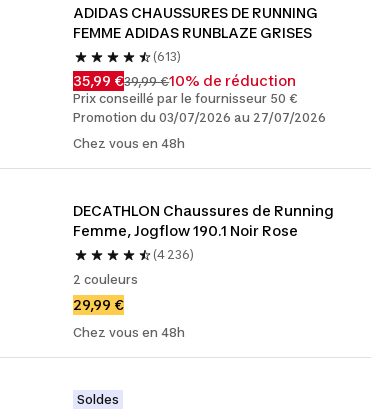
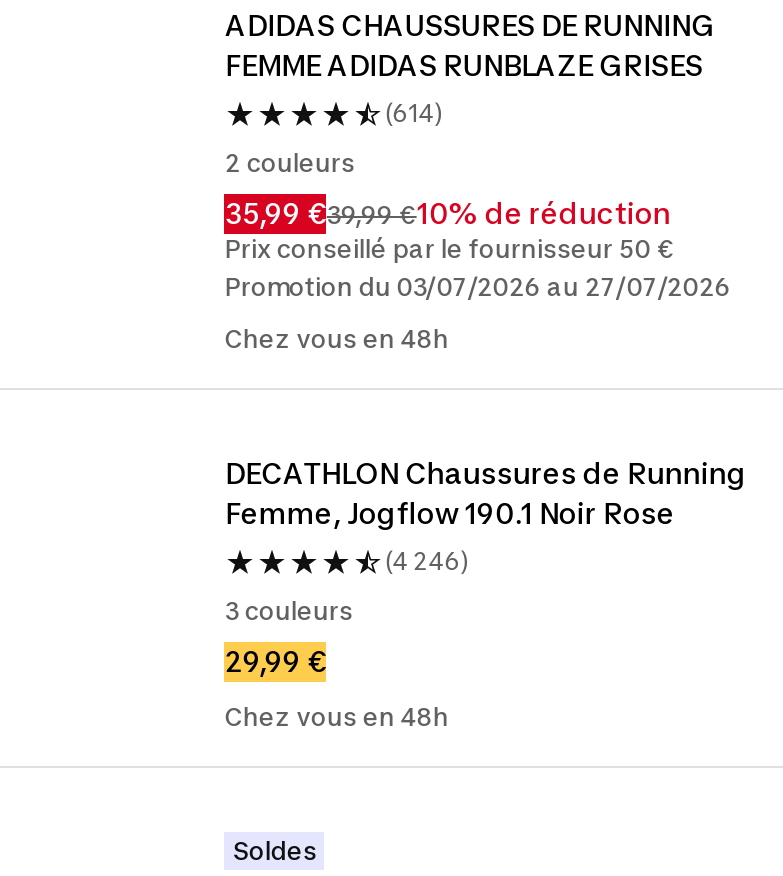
[153,49,181,64] (613) -> [225,98,443,178] (614) | 2 couleurs
[153,247,194,262] (4 236) -> [385,546,469,576] (4 246)
[73,272,138,287] 2 couleurs -> [225,596,353,626] 3 couleurs

